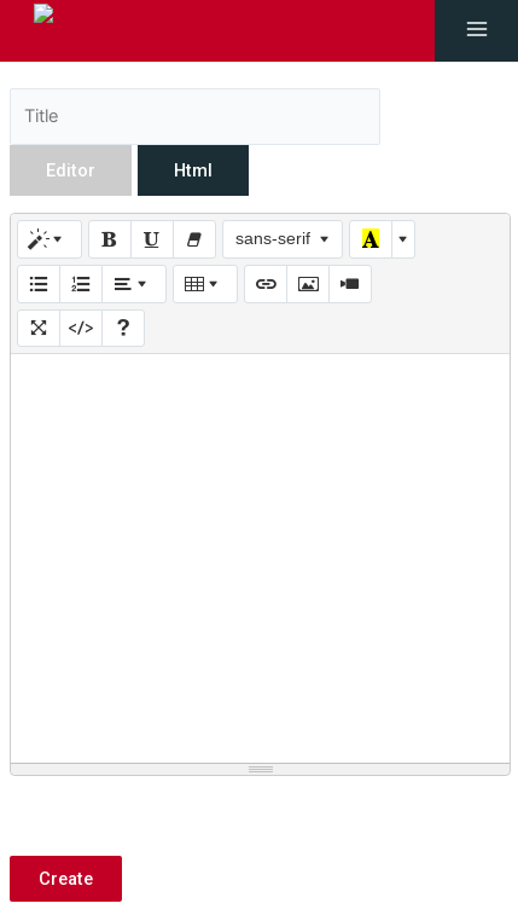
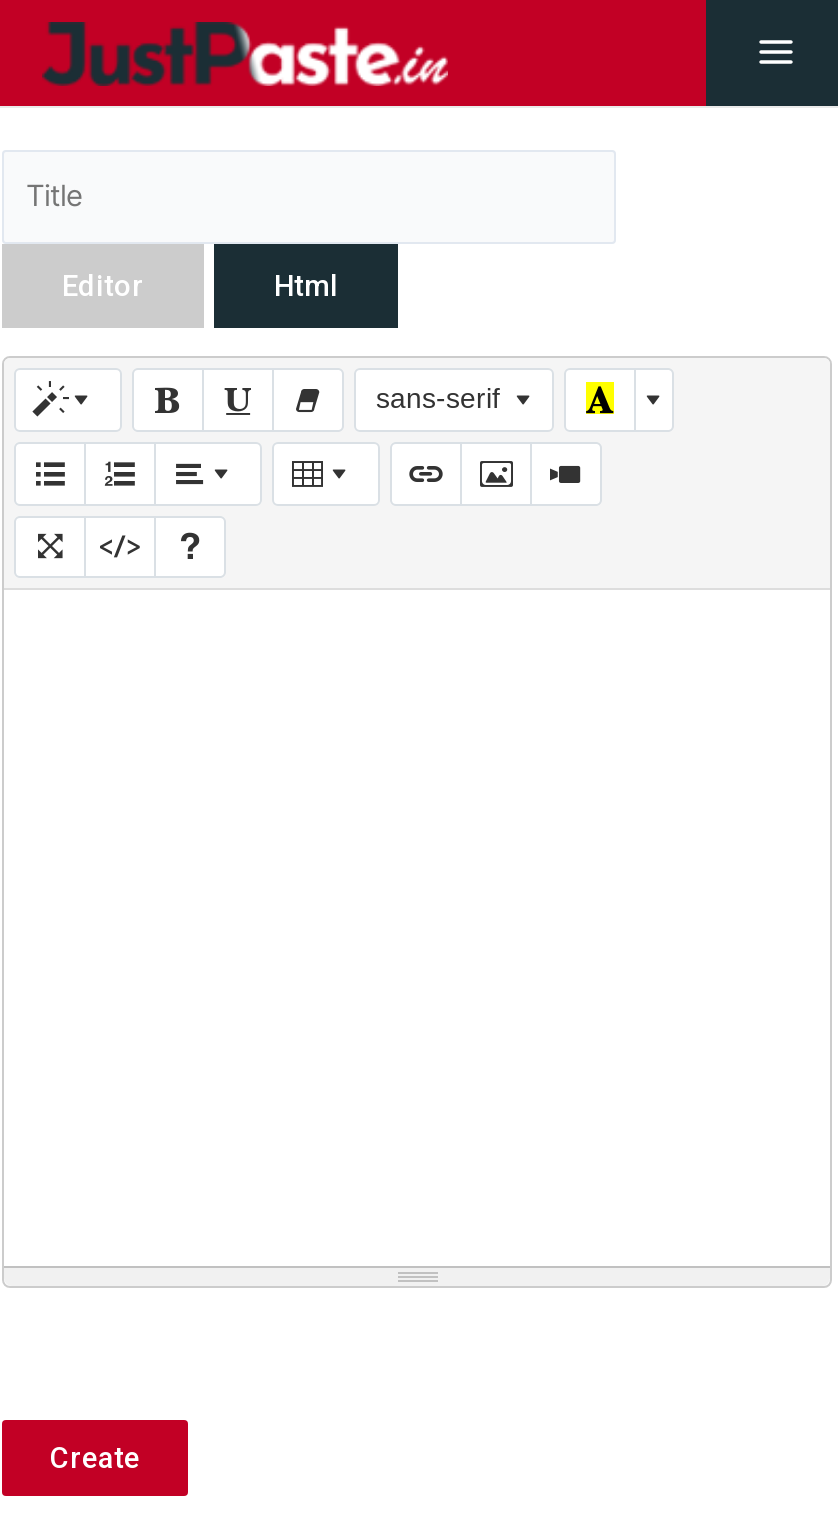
none -> [42,10,448,88] [image]

